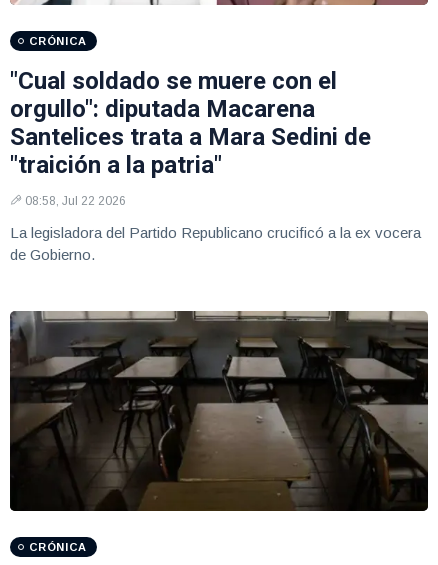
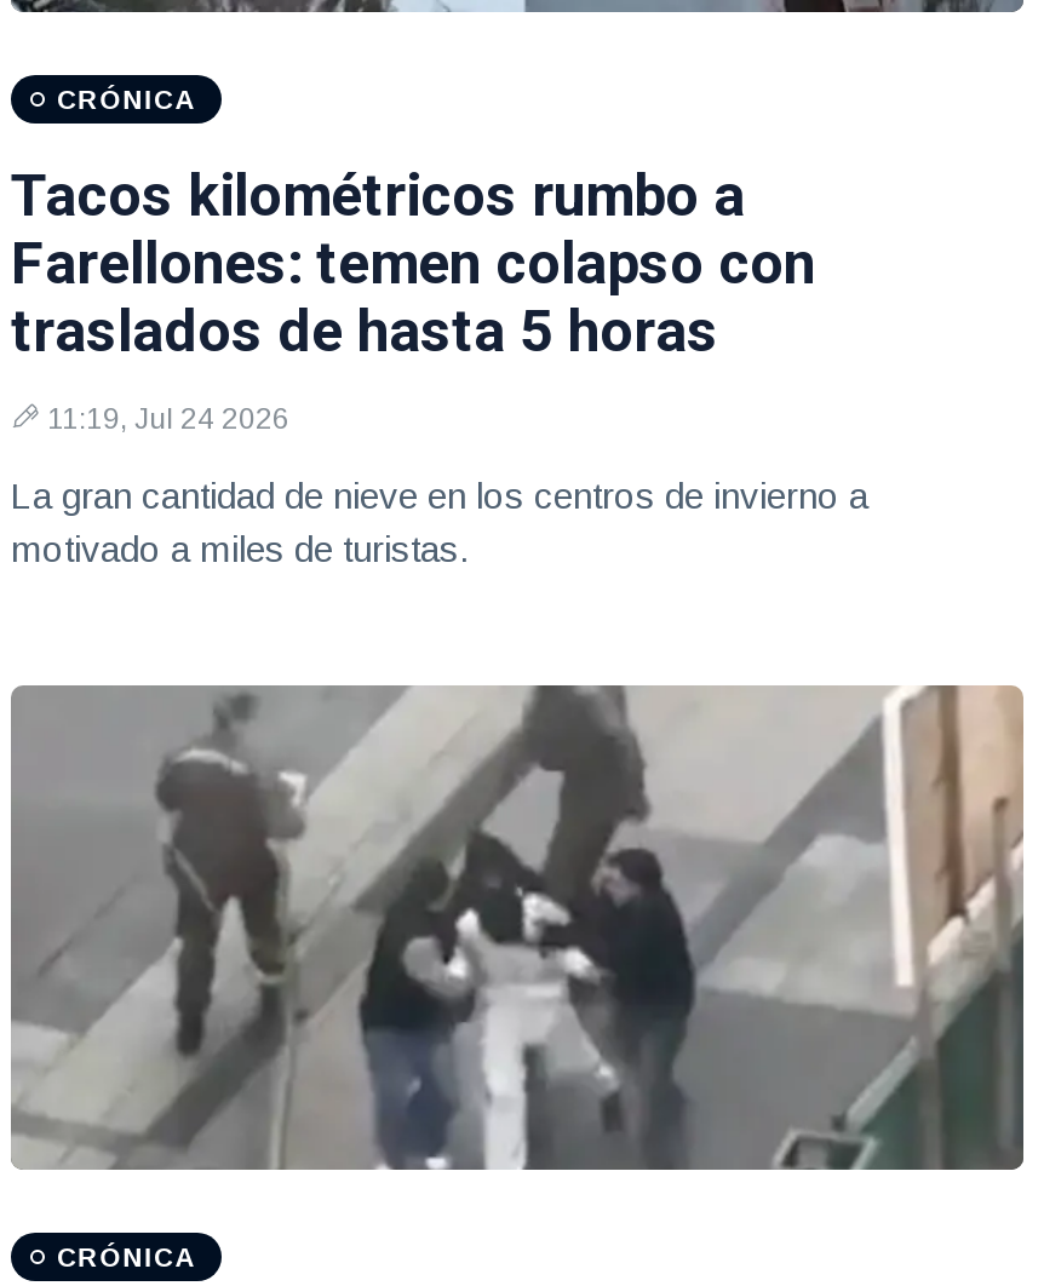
[10,67,371,179] "Cual soldado se muere con el | orgullo": diputada Macarena | Santelices trata a Mara Sedini de | "traición a la patria" -> [11,161,815,365] Tacos kilométricos rumbo a | Farellones: temen colapso con | traslados de hasta 5 horas
[25,194,126,208] 08:58, Jul 22 2026 -> [47,401,289,435] 11:19, Jul 24 2026
[10,224,421,263] La legisladora del Partido Republicano crucificó a la ex vocera | de Gobierno. -> [11,474,868,568] La gran cantidad de nieve en los centros de invierno a | motivado a miles de turistas.
[10,311,428,512] [image] -> [11,685,1023,1172] [image]

